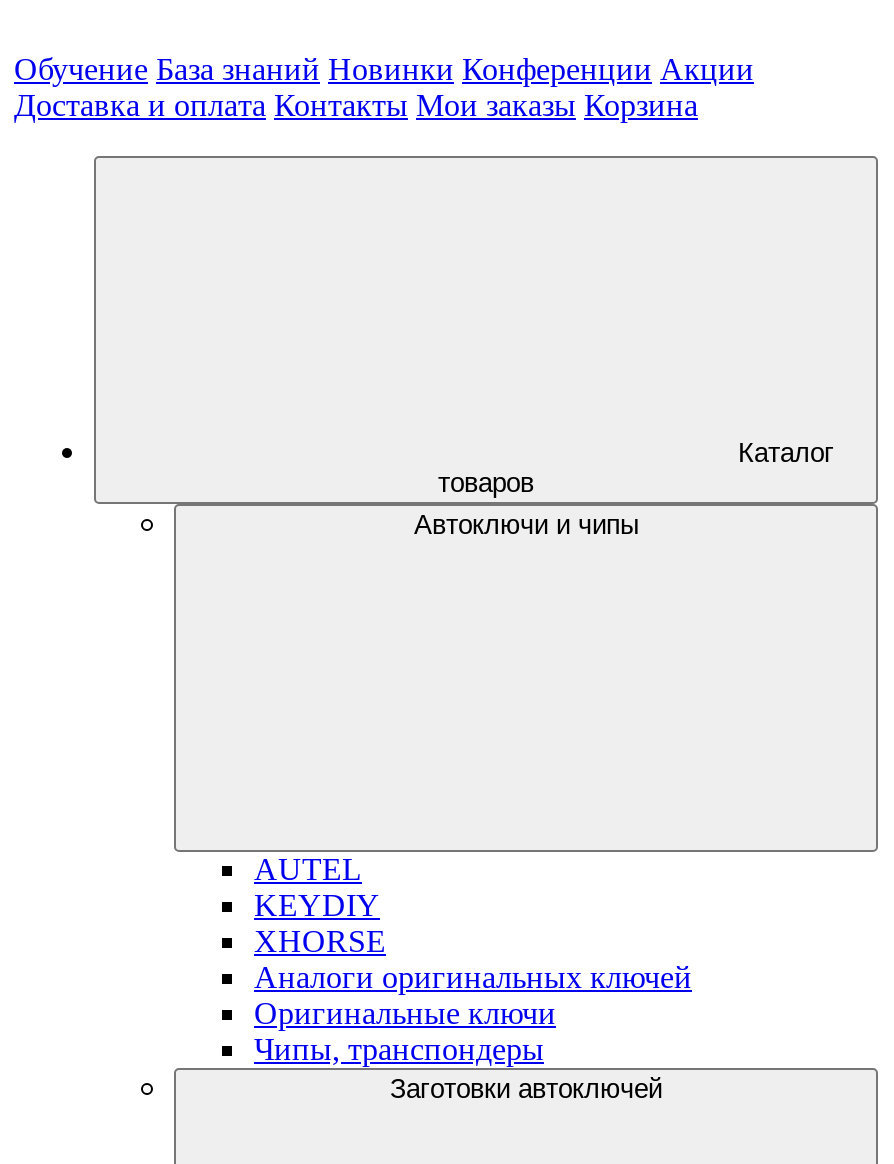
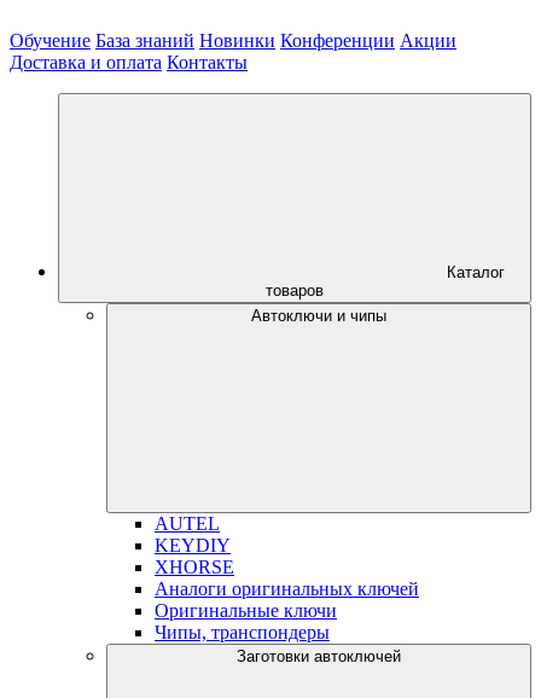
[14,88,698,122] Доставка и оплата Контакты Мои заказы Корзина -> [10,52,248,72] Доставка и оплата Контакты

